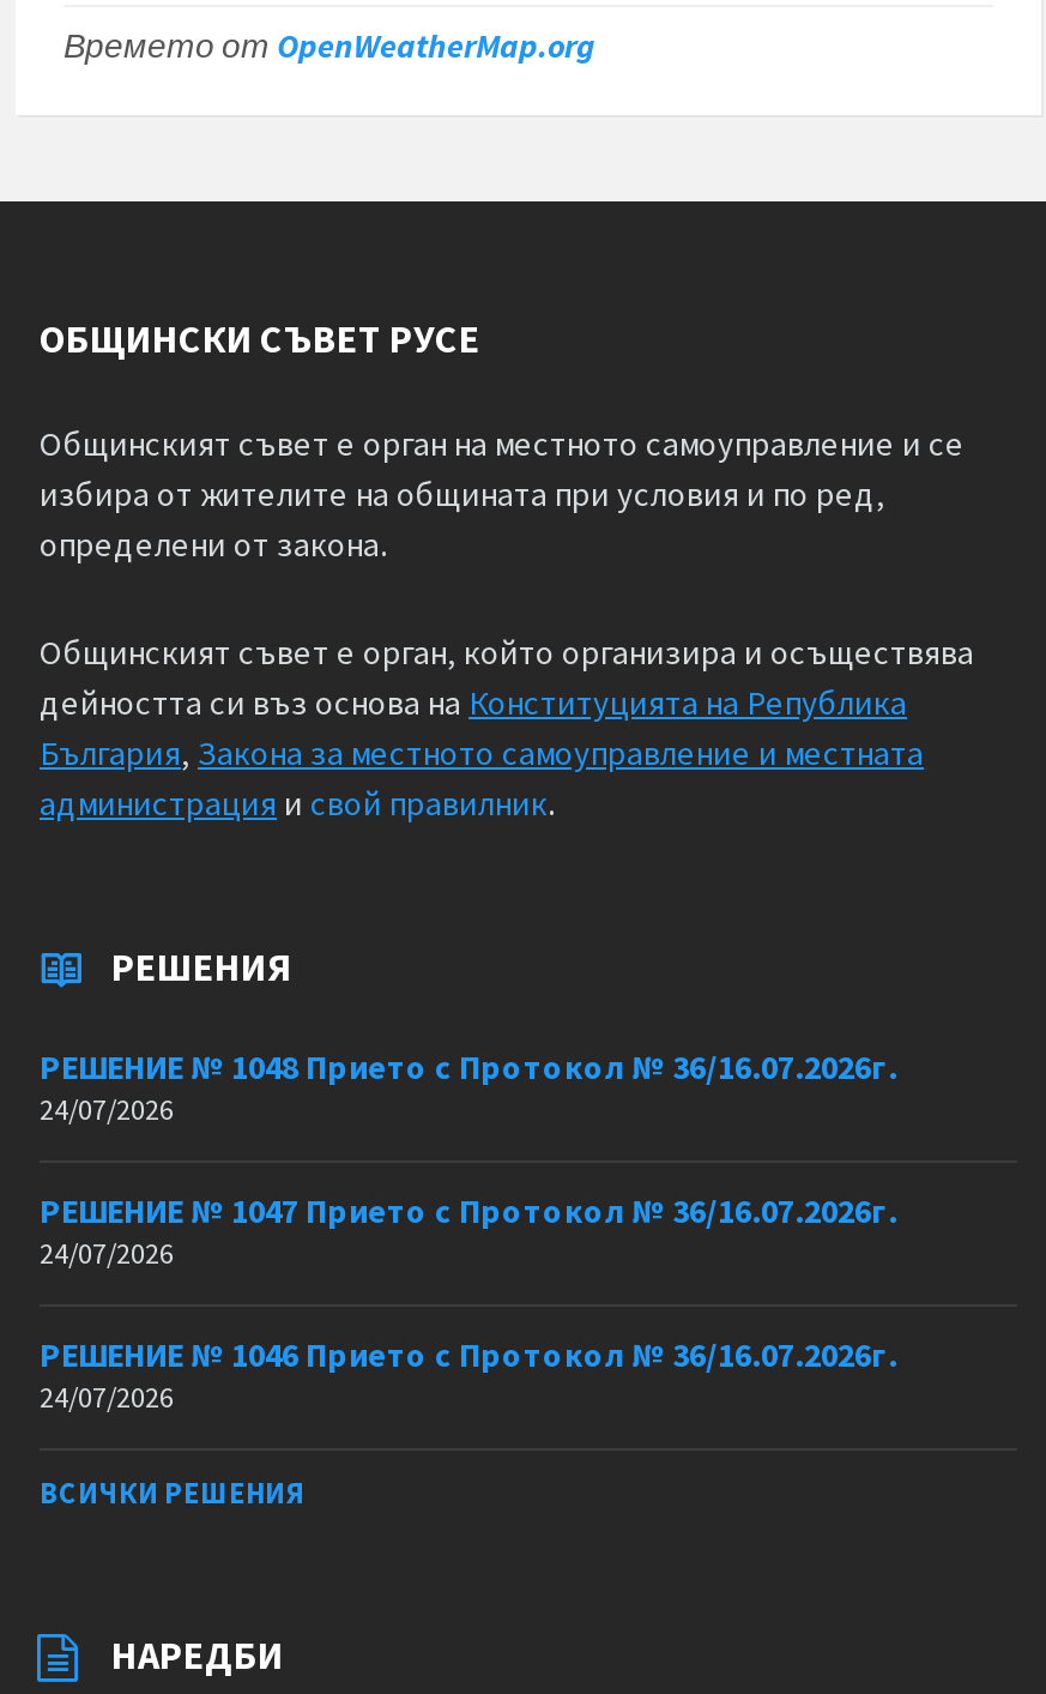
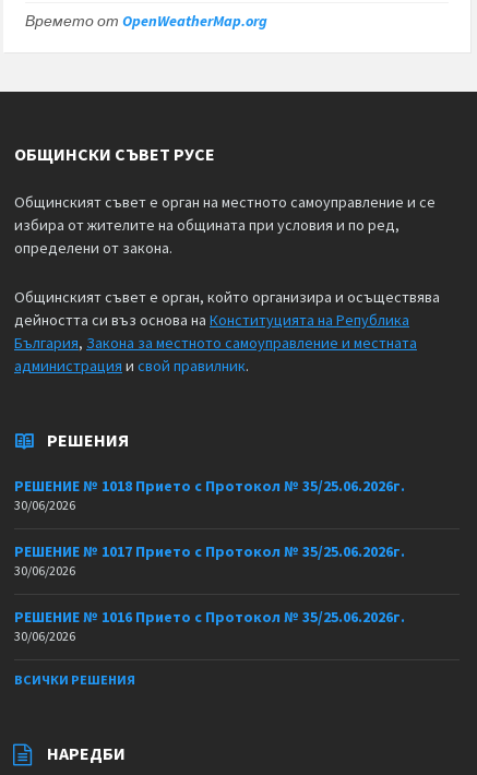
[40,1045,897,1089] РЕШЕНИЕ № 1048 Прието с Протокол № 36/16.07.2026г. -> [14,476,405,496] РЕШЕНИЕ № 1018 Прието с Протокол № 35/25.06.2026г.
[40,1091,174,1127] 24/07/2026 -> [14,497,75,513] 30/06/2026
[40,1189,897,1232] РЕШЕНИЕ № 1047 Прието с Протокол № 36/16.07.2026г. -> [14,541,405,561] РЕШЕНИЕ № 1017 Прието с Протокол № 35/25.06.2026г.
[40,1235,174,1271] 24/07/2026 -> [14,562,75,579] 30/06/2026
[40,1333,897,1376] РЕШЕНИЕ № 1046 Прието с Протокол № 36/16.07.2026г. -> [14,607,405,627] РЕШЕНИЕ № 1016 Прието с Протокол № 35/25.06.2026г.
[40,1379,174,1415] 24/07/2026 -> [14,628,75,644] 30/06/2026

